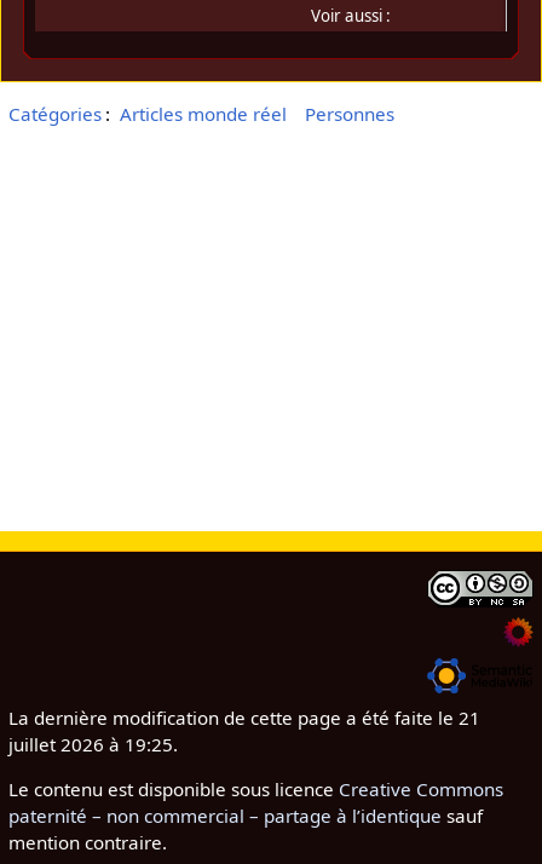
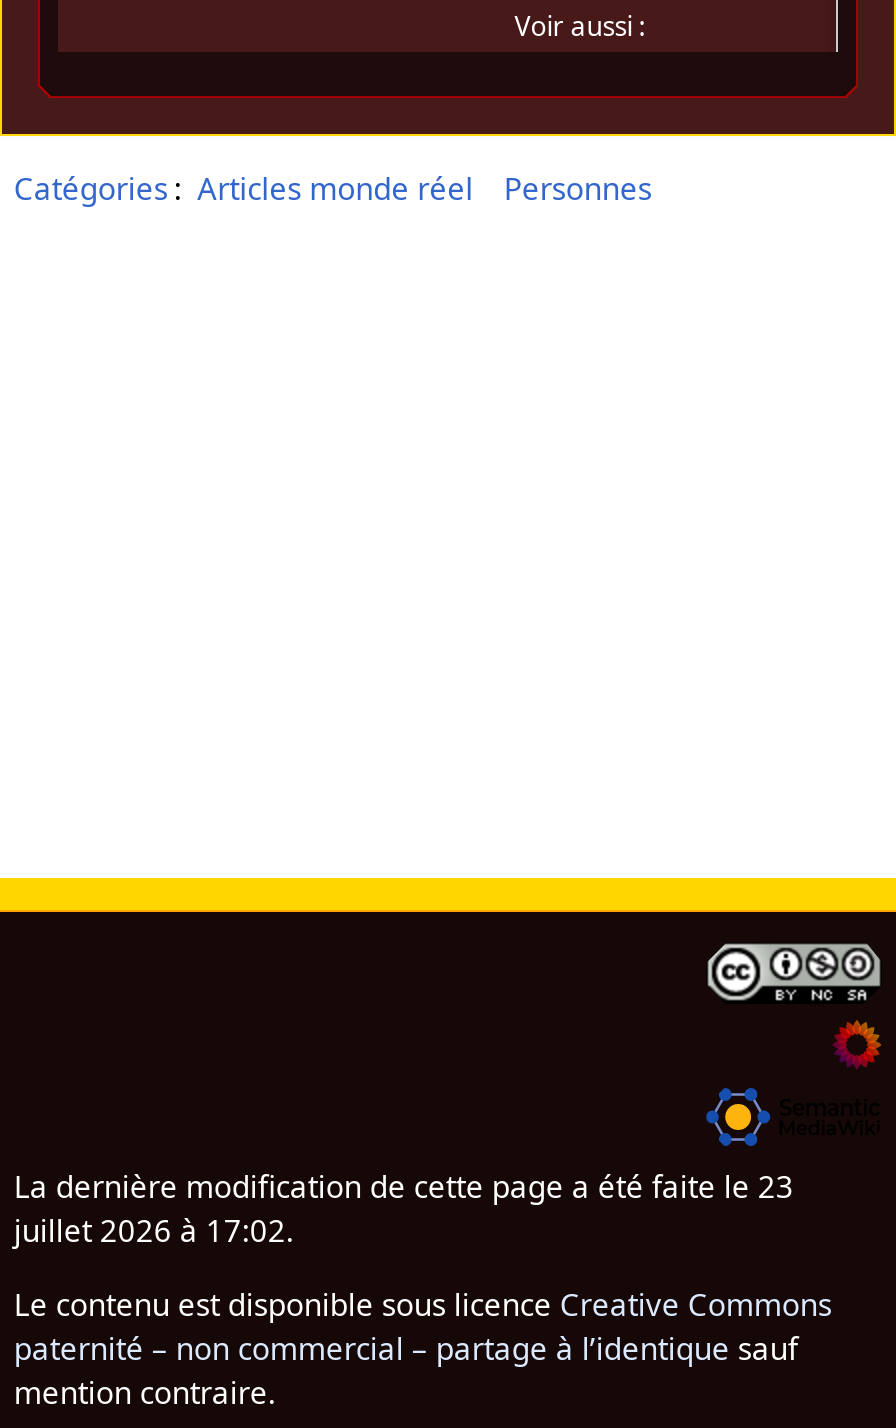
[8,705,480,729] La dernière modification de cette page a été faite le 21 -> [14,1165,794,1205] La dernière modification de cette page a été faite le 23
[8,732,178,756] juillet 2026 à 19:25. -> [14,1209,294,1249] juillet 2026 à 17:02.

